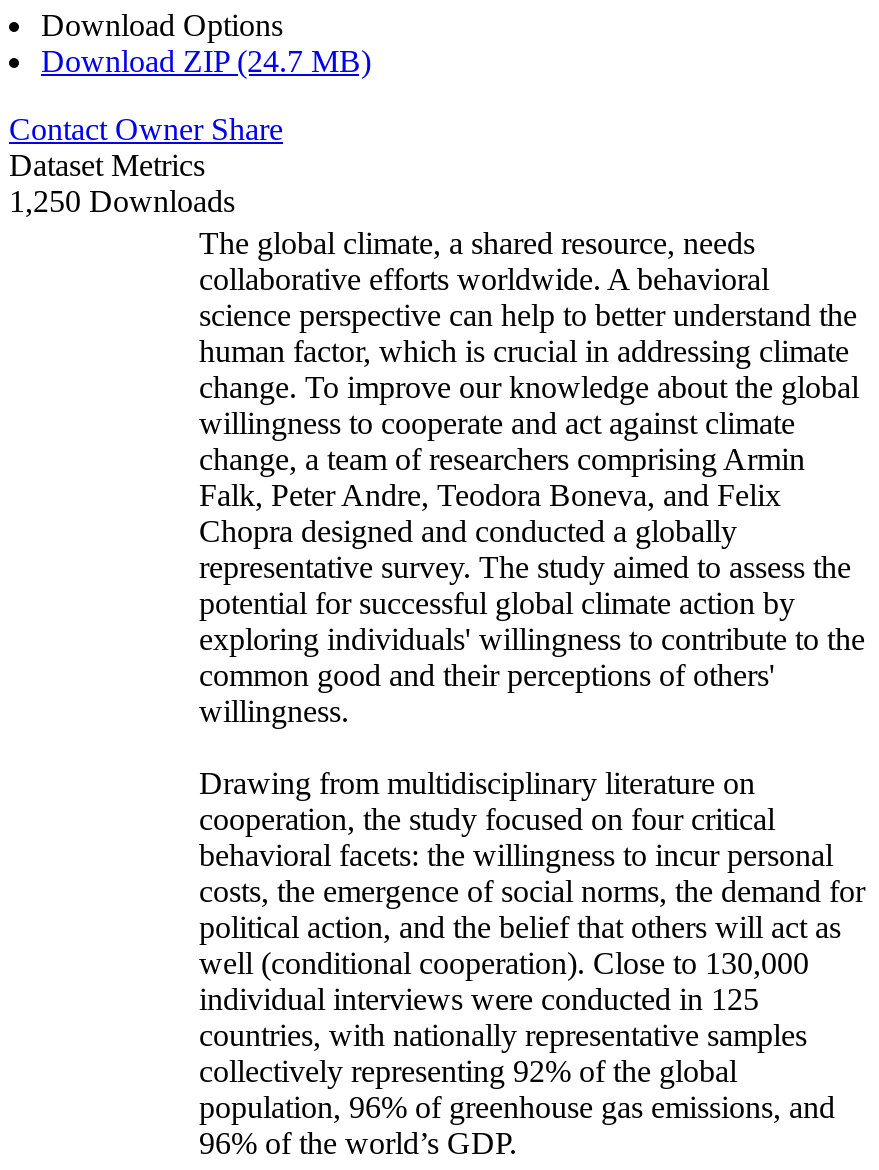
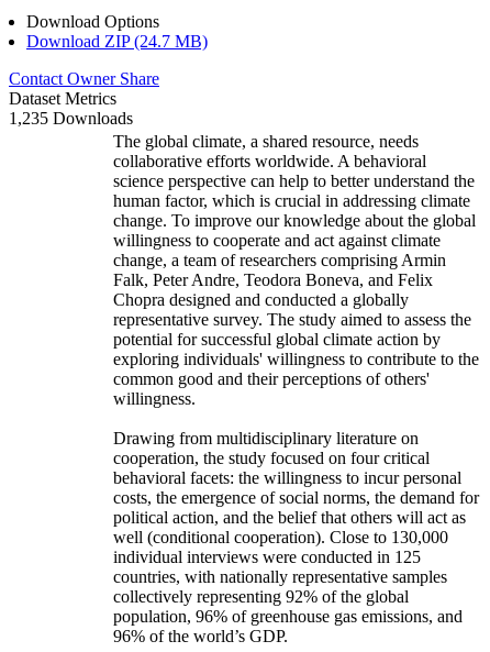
[9,185,235,219] 1,250 Downloads -> [9,109,133,128] 1,235 Downloads

